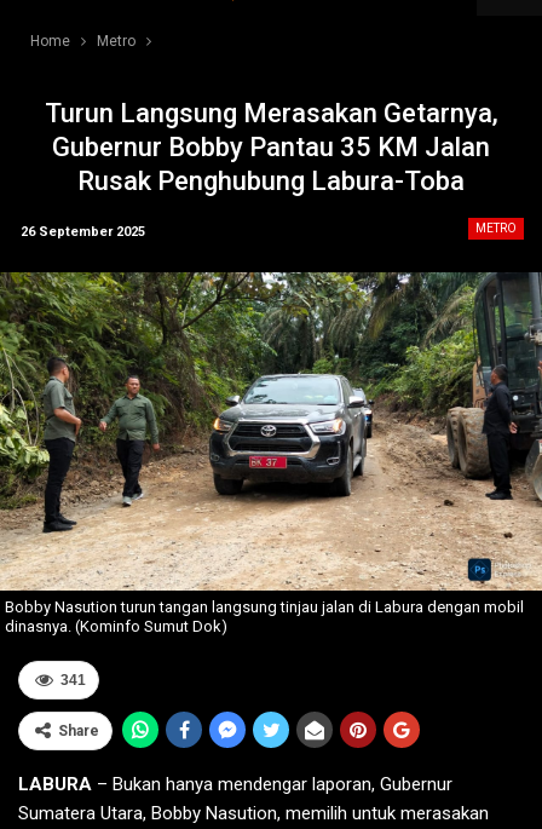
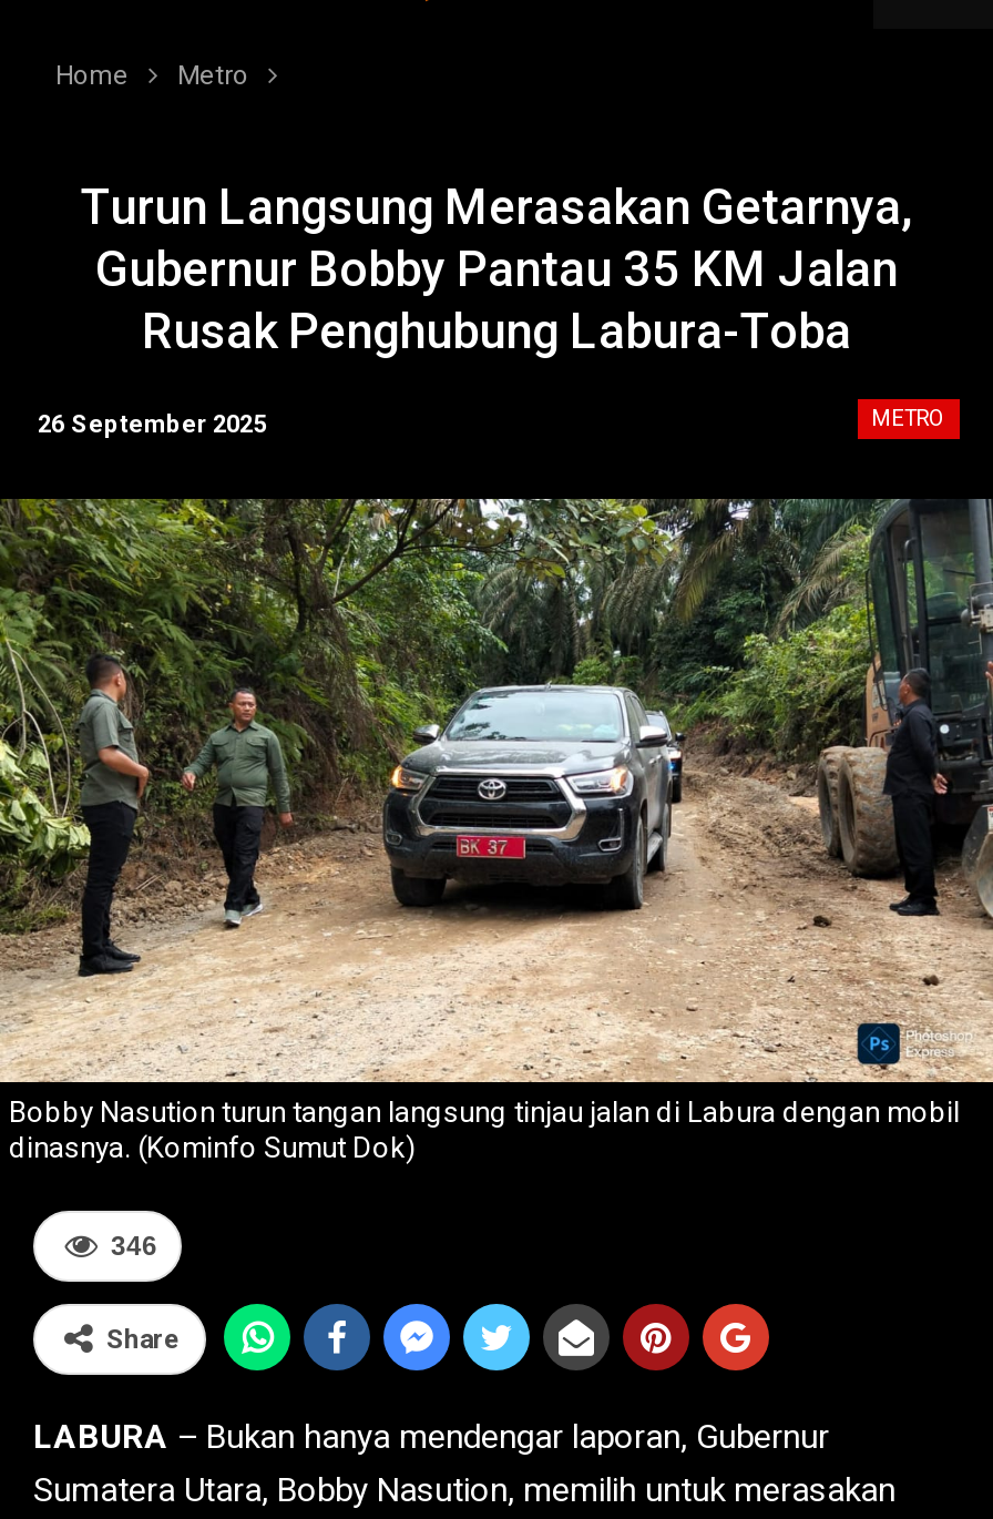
[60,671,86,688] 341 -> [111,1230,157,1261] 346

